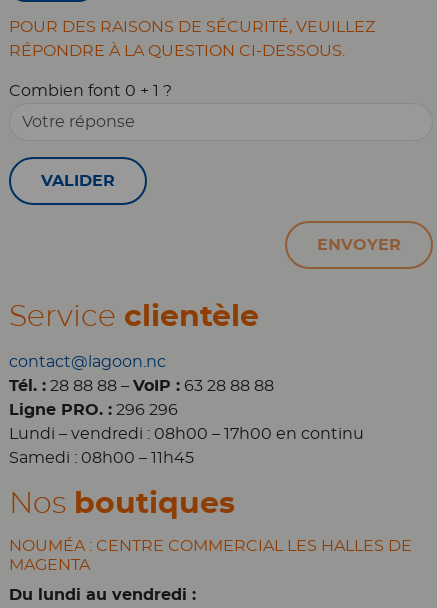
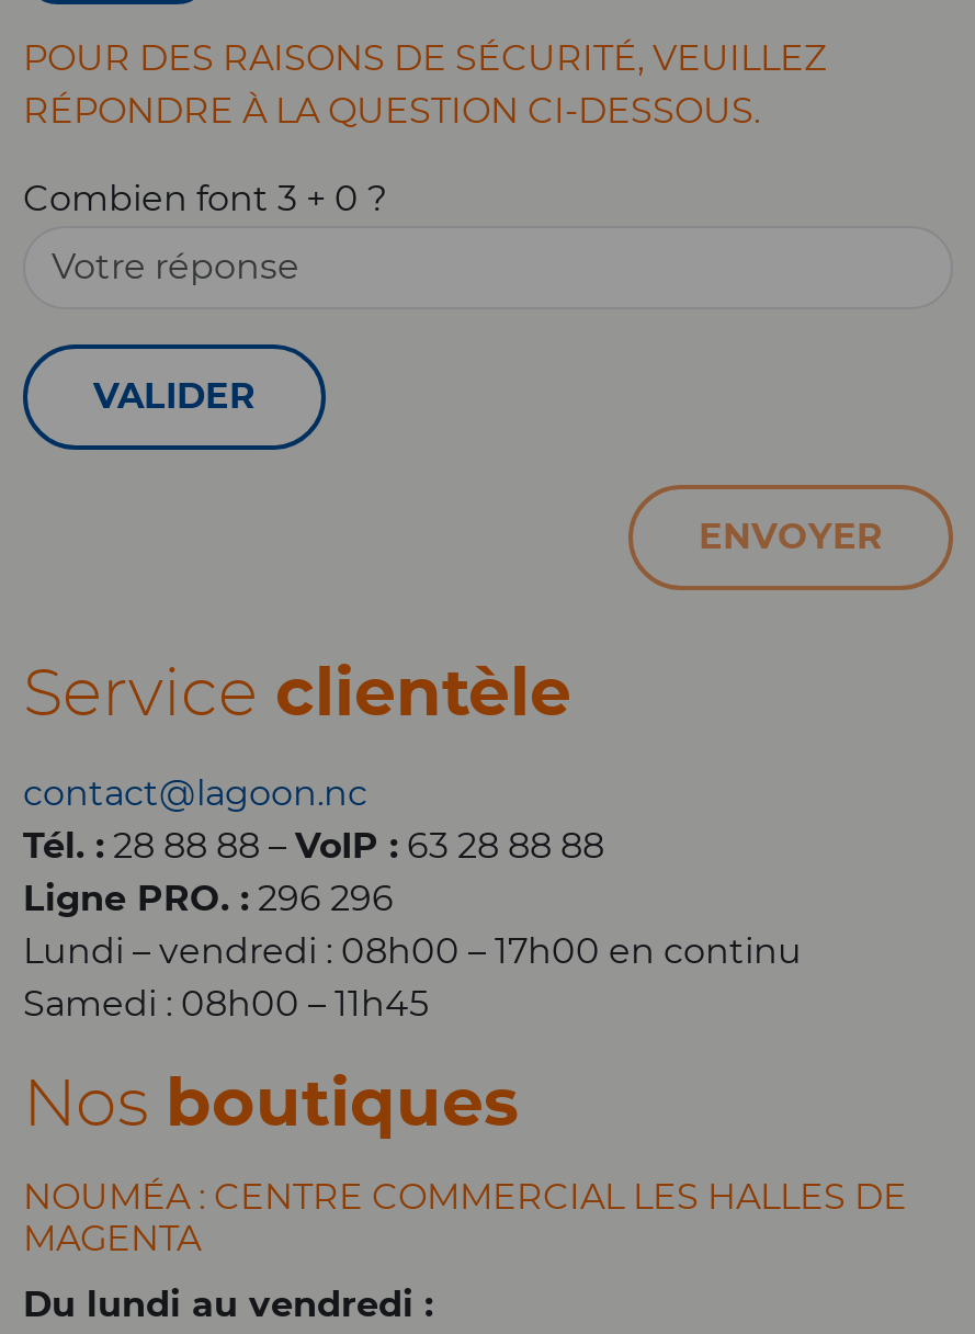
[9,83,172,99] Combien font 0 + 1 ? -> [23,182,387,217] Combien font 3 + 0 ?

